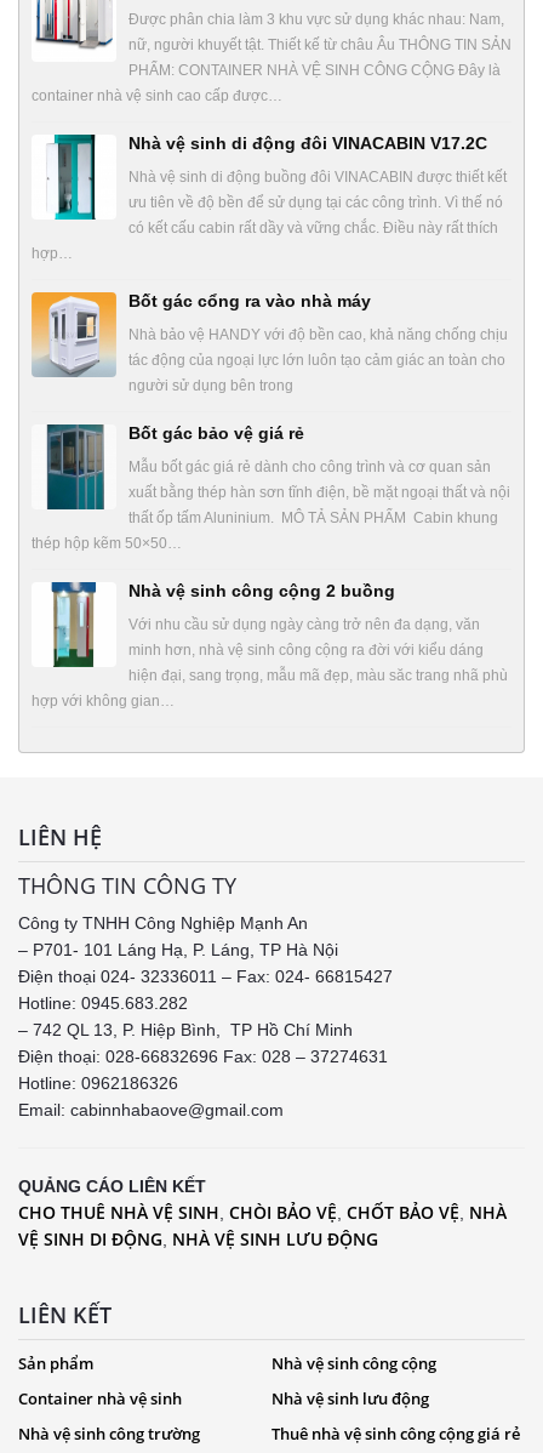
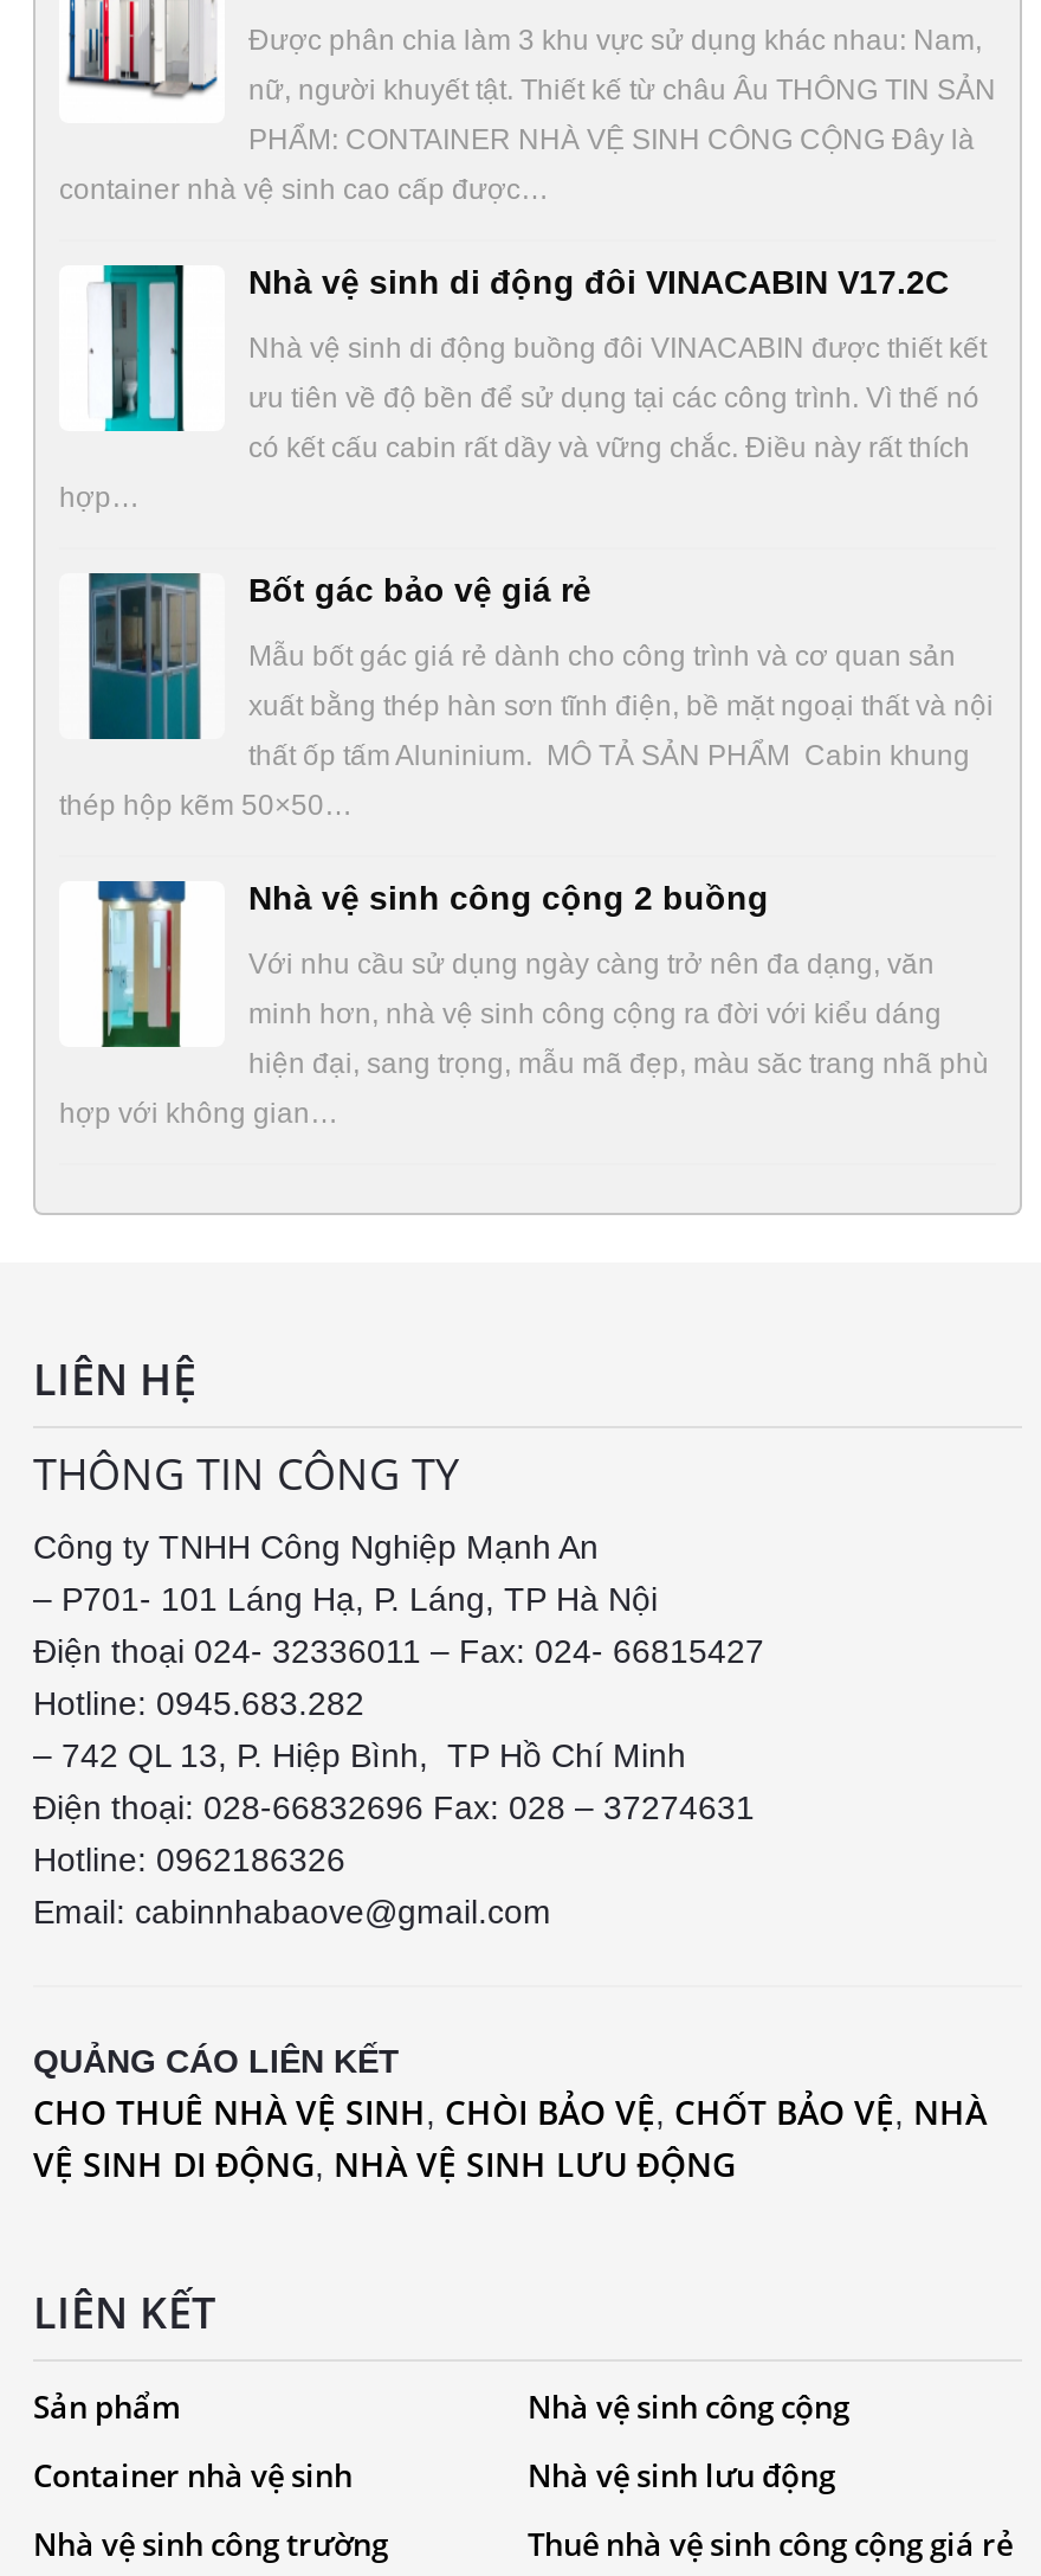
[30,291,508,395] [image] | Bốt gác cổng ra vào nhà máy | Nhà bảo vệ HANDY với độ bền cao, khả năng chống chịu | tác động của ngoại lực lớn luôn tạo cảm giác an toàn cho | người sử dụng bên trong -> none

